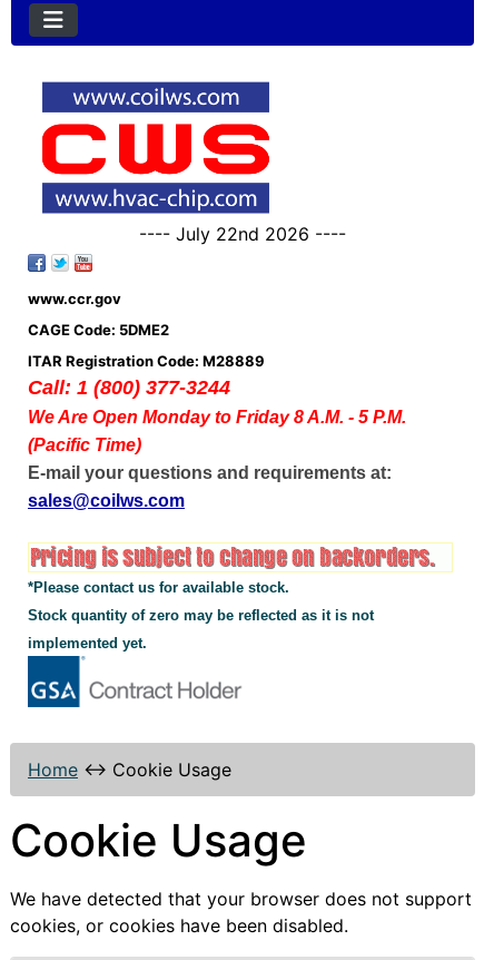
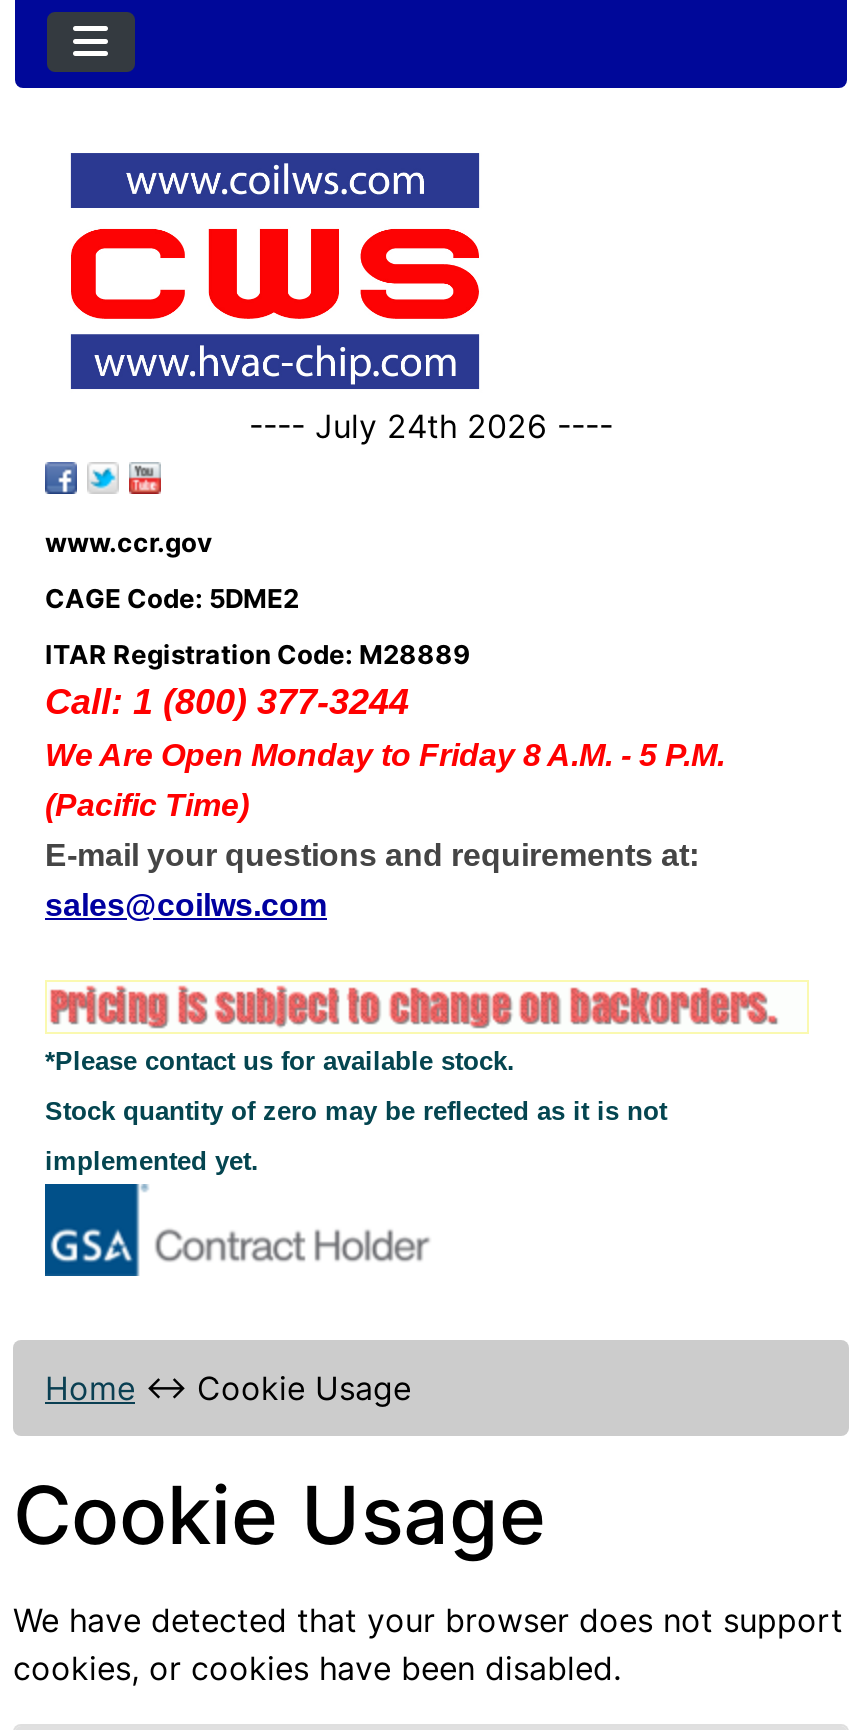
[139,223,346,245] ---- July 22nd 2026 ---- -> [249,407,613,447] ---- July 24th 2026 ----

